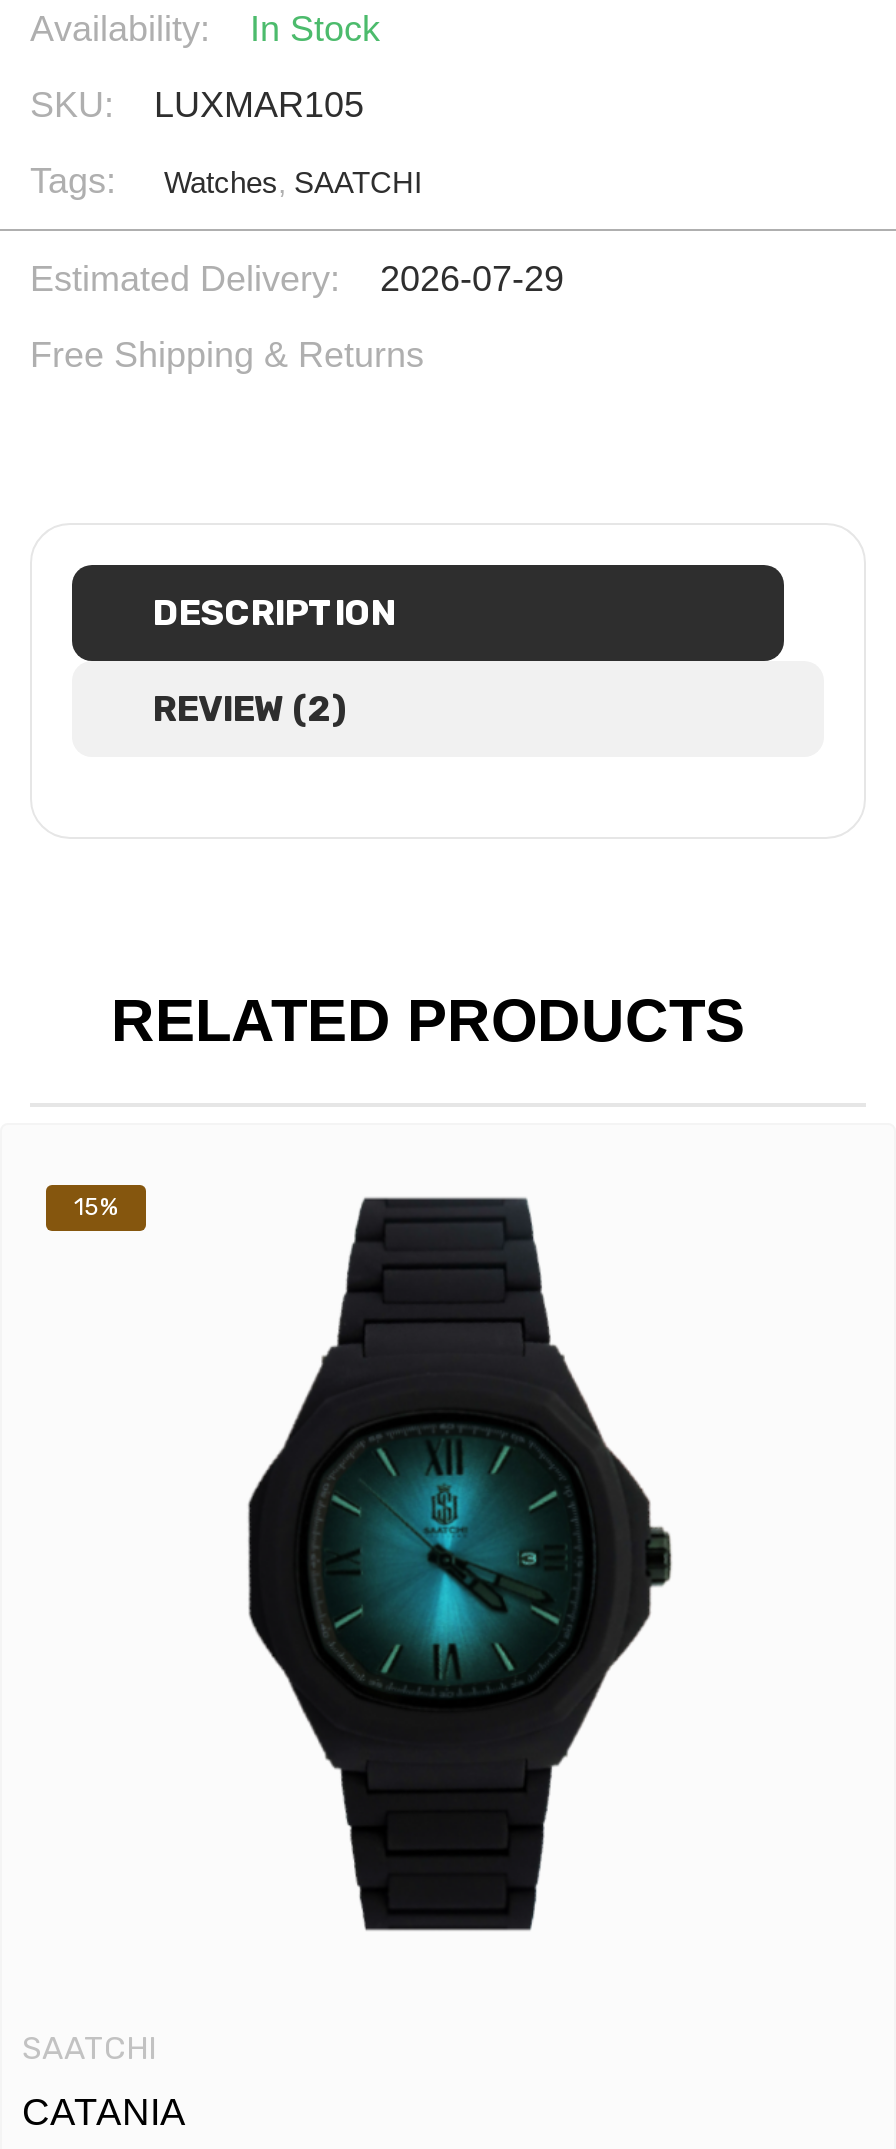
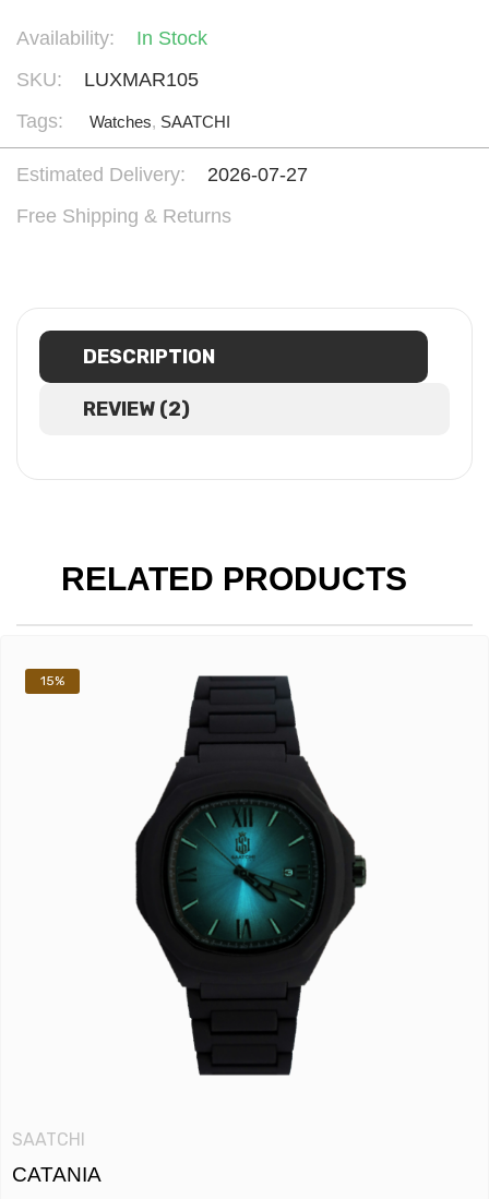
[30,259,564,299] Estimated Delivery: 2026-07-29 -> [16,164,308,185] Estimated Delivery: 2026-07-27

